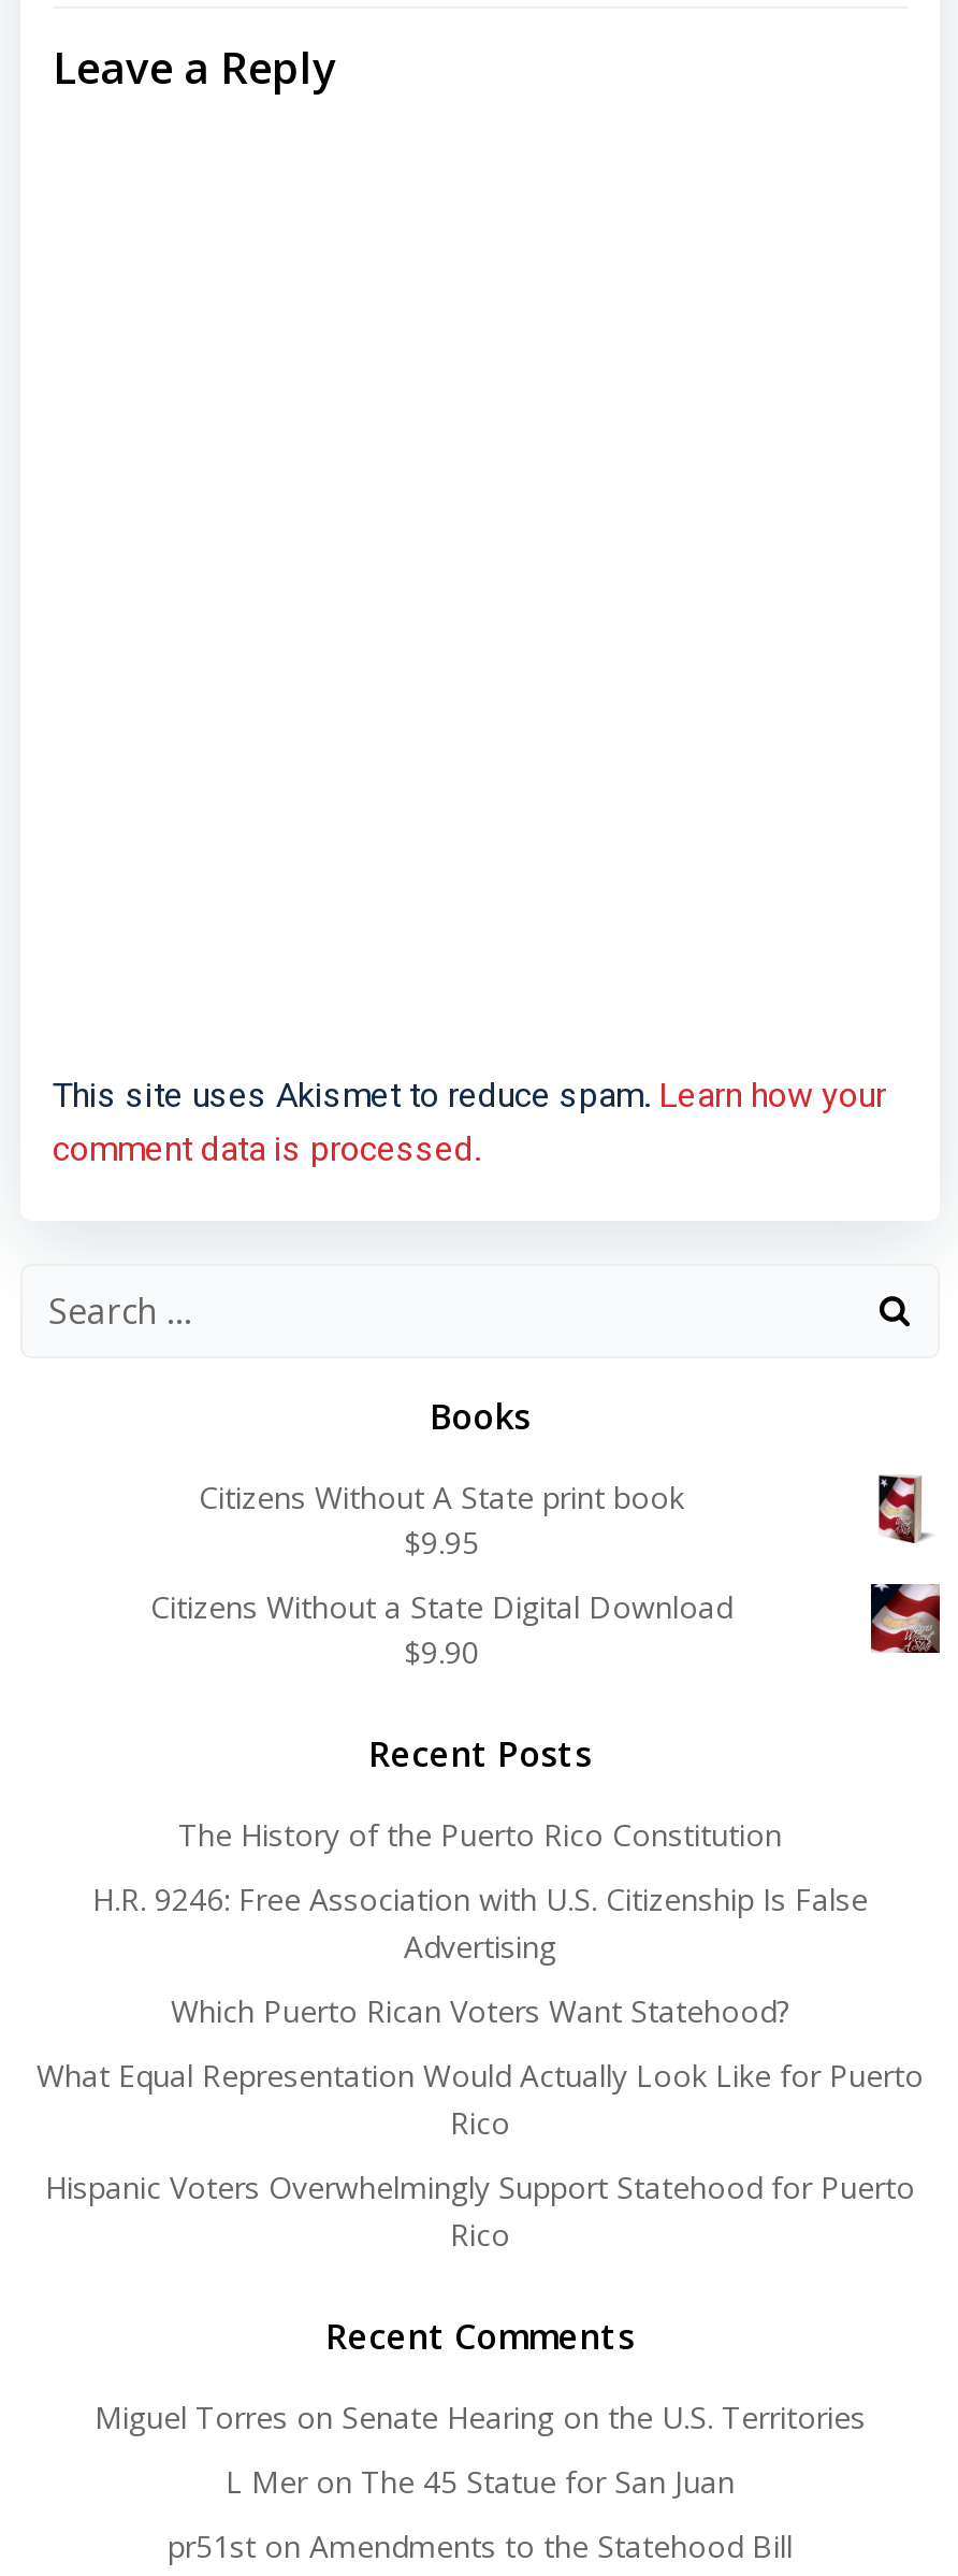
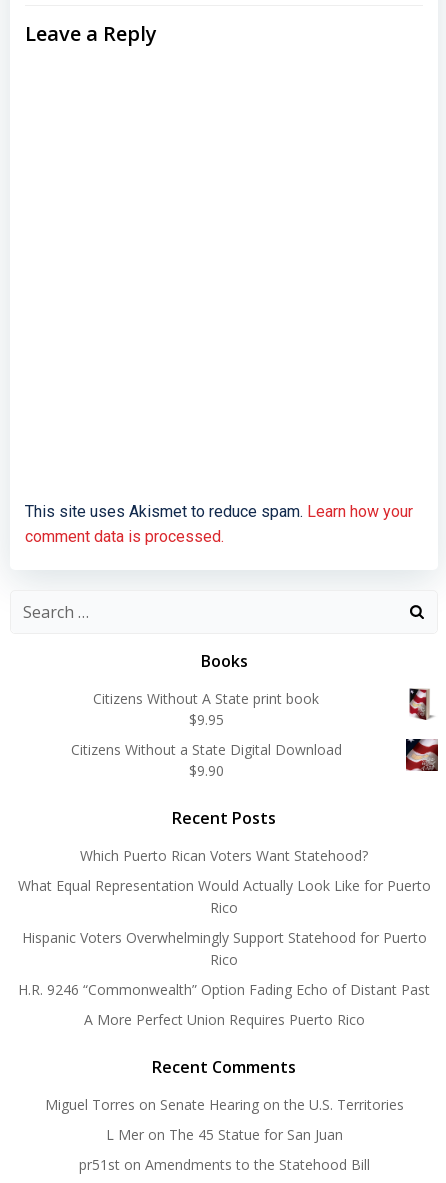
[92,1814,868,1967] The History of the Puerto Rico Constitution | H.R. 9246: Free Association with U.S. Citizenship Is False | Advertising -> none
moved [37,1990,924,2255] -> [17,846,430,969]: Which Puerto Rican Voters Want Statehood? | What Equal Representation Would Actually Look Like for Puerto | Rico | Hispanic Voters Overwhelmingly Support Statehood for Puerto | Rico
none -> [18,980,430,1029] H.R. 9246 “Commonwealth” Option Fading Echo of Distant Past | A More Perfect Union Requires Puerto Rico

